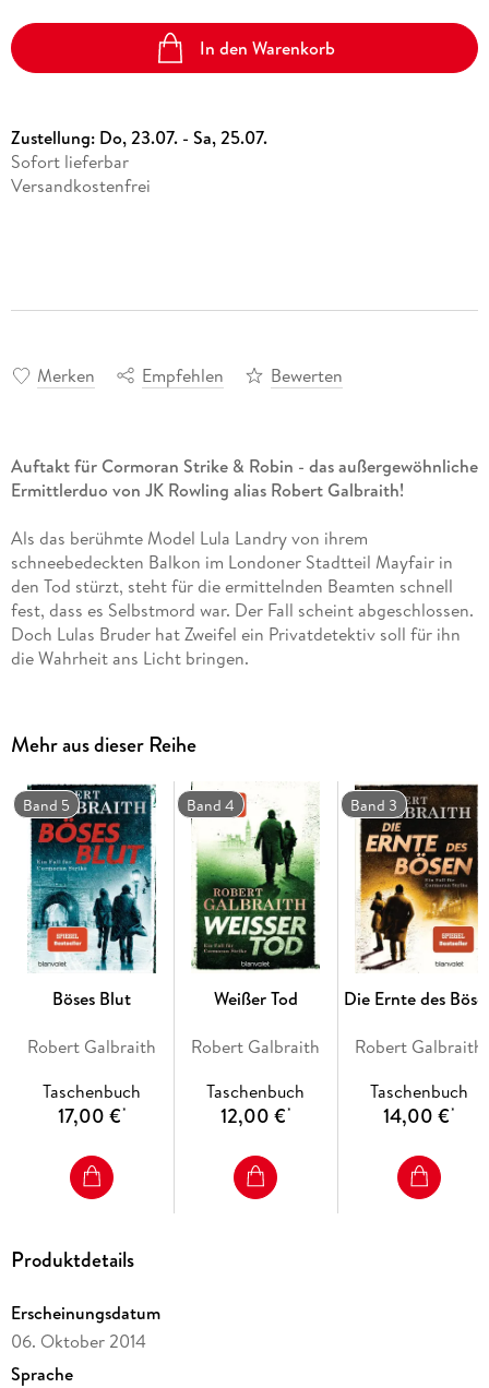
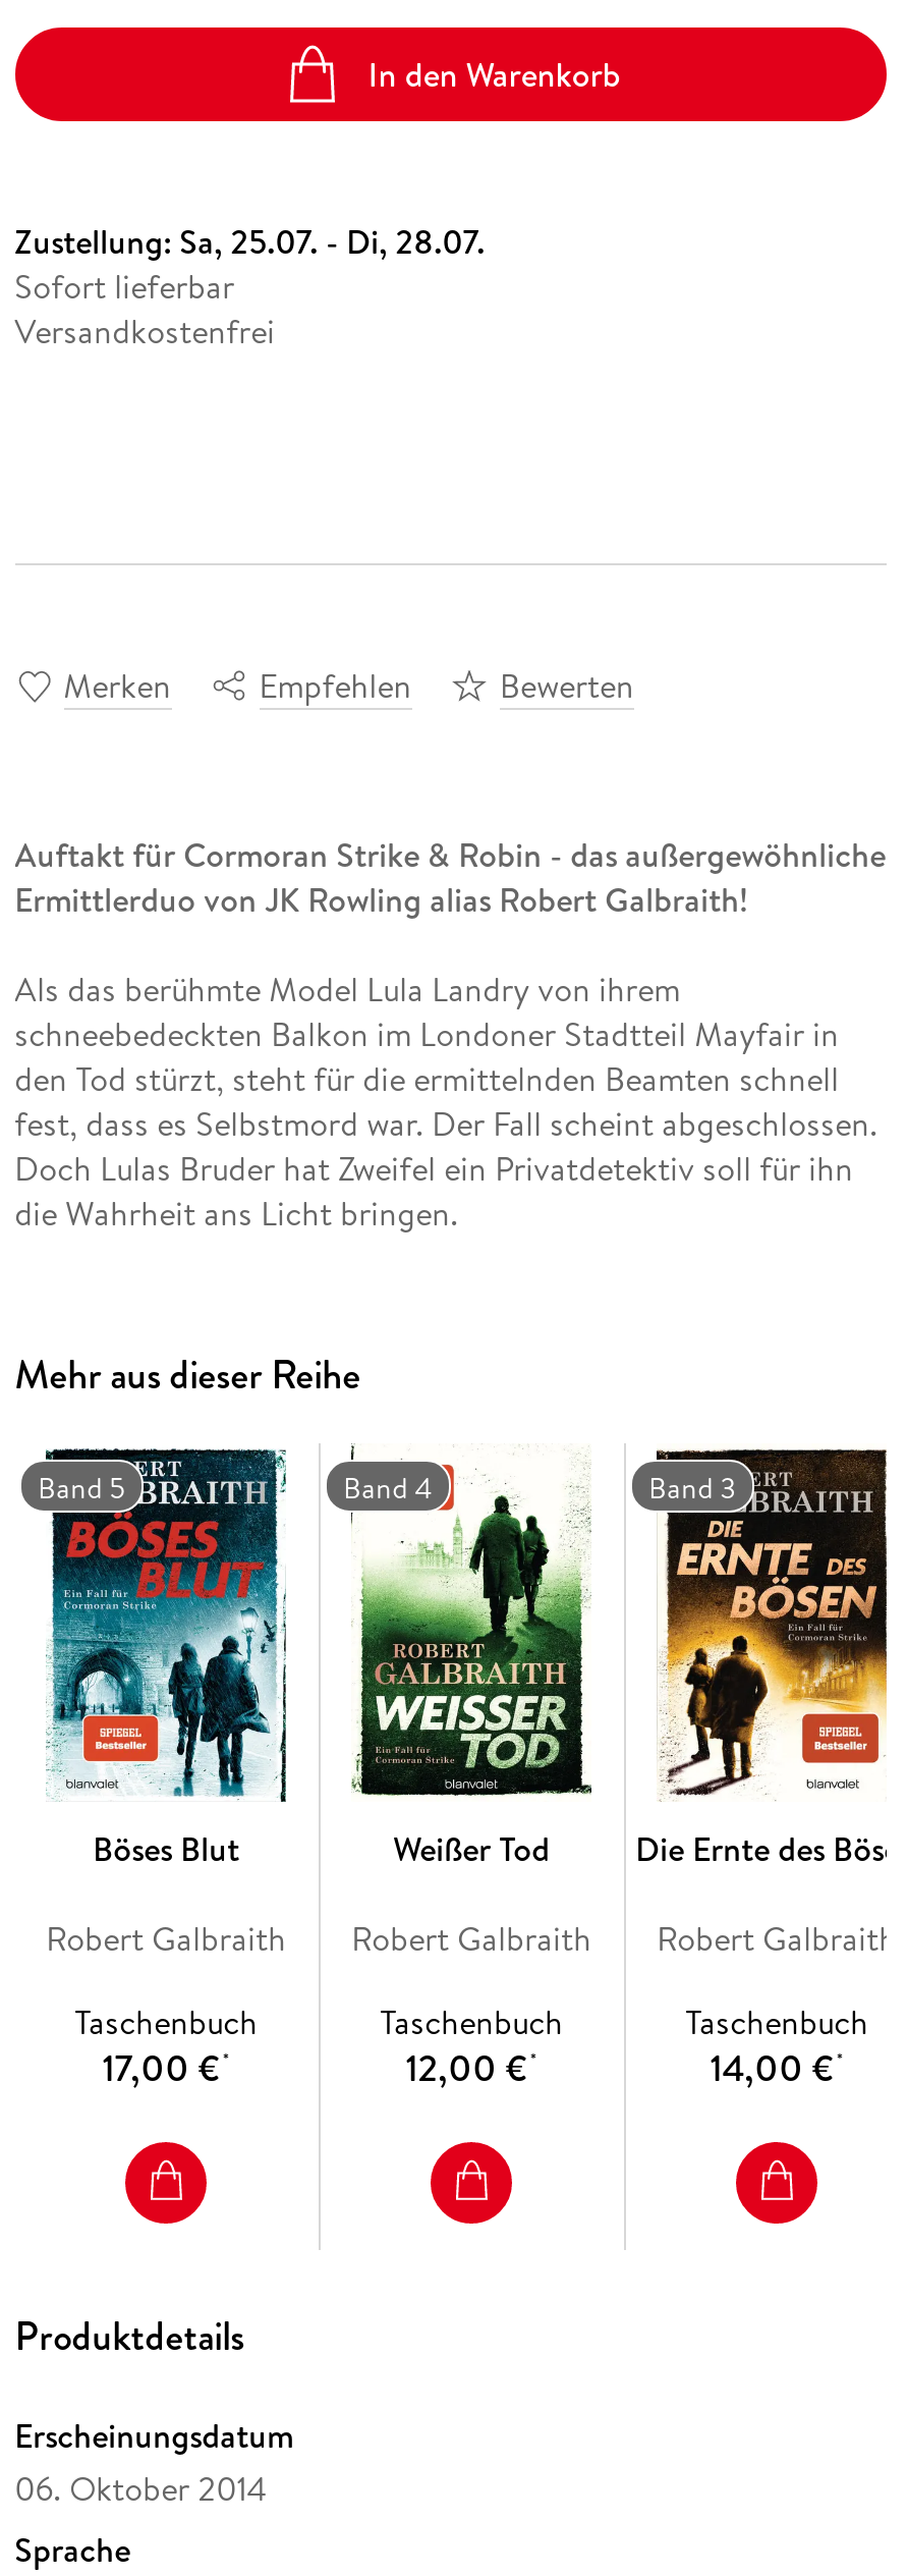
[10,126,267,150] Zustellung: Do, 23.07. - Sa, 25.07. -> [14,219,485,264] Zustellung: Sa, 25.07. - Di, 28.07.

